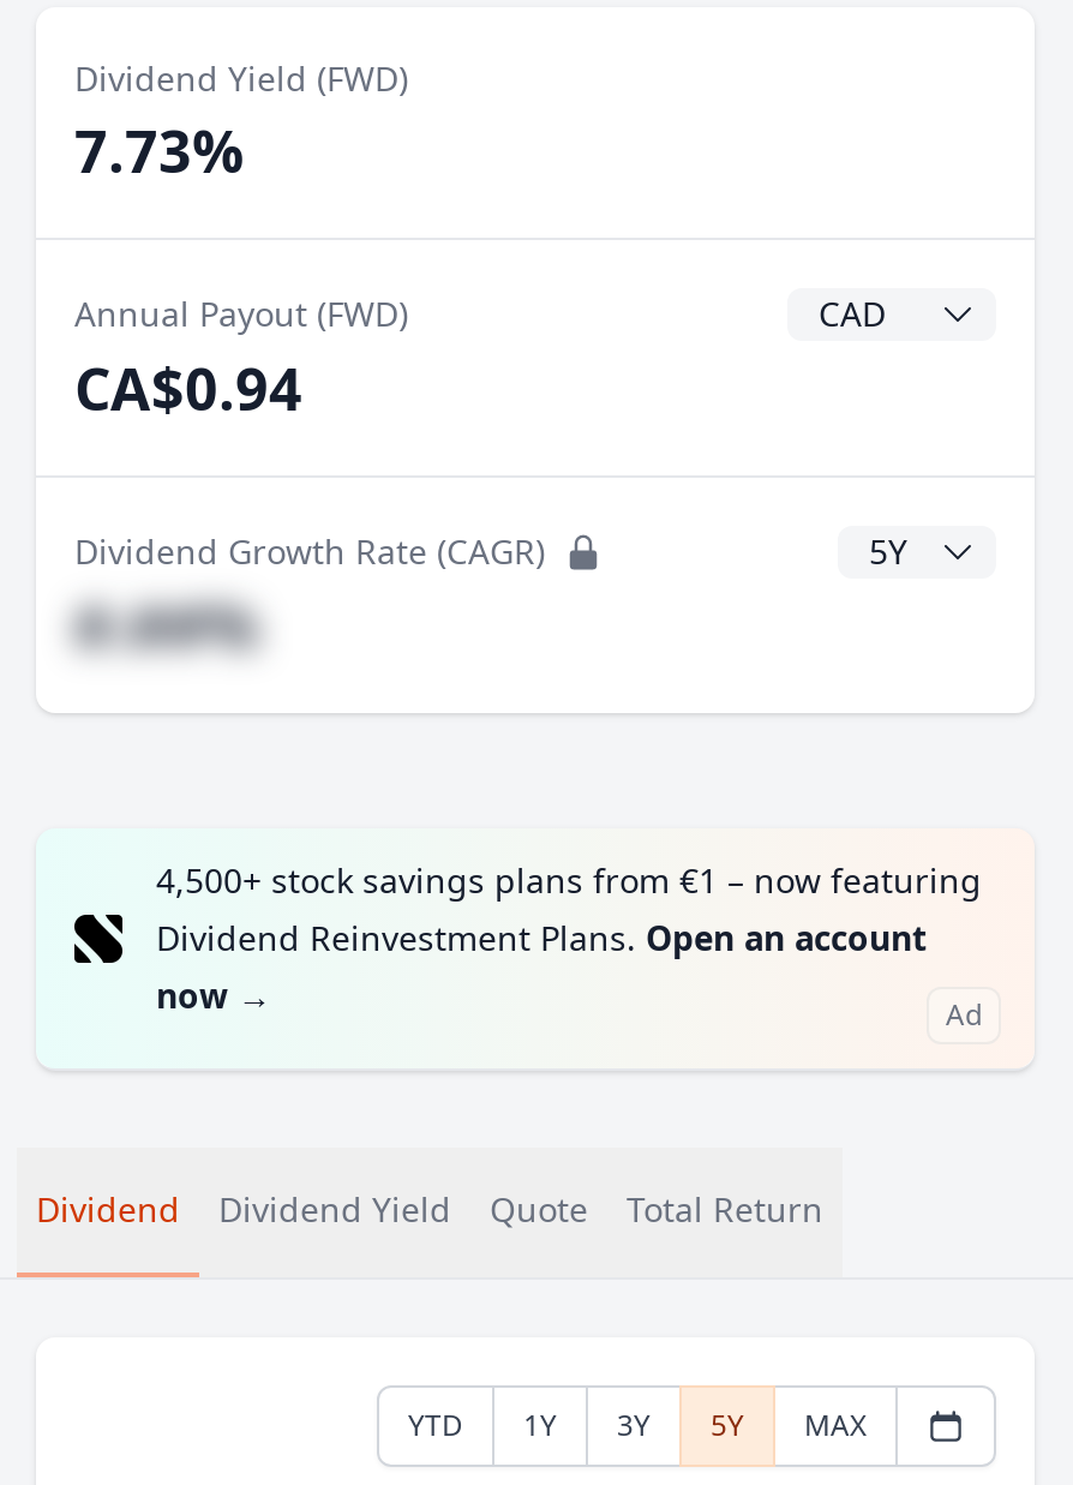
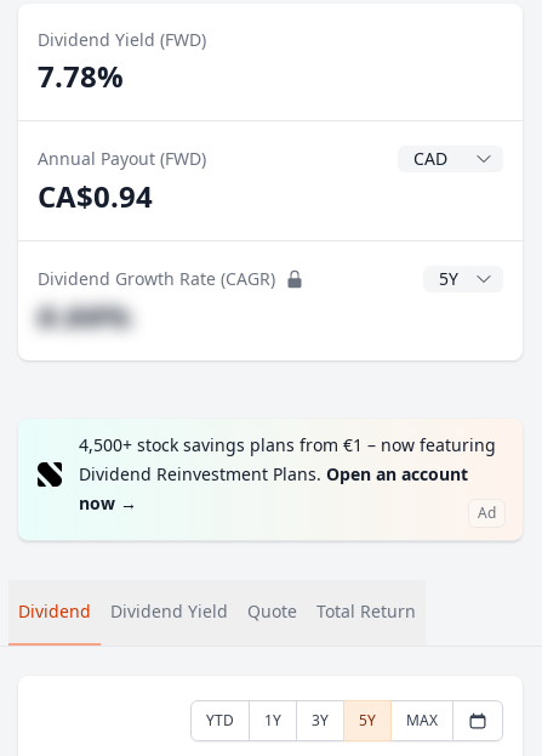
[74,110,245,190] 7.73% -> [38,56,124,96] 7.78%

